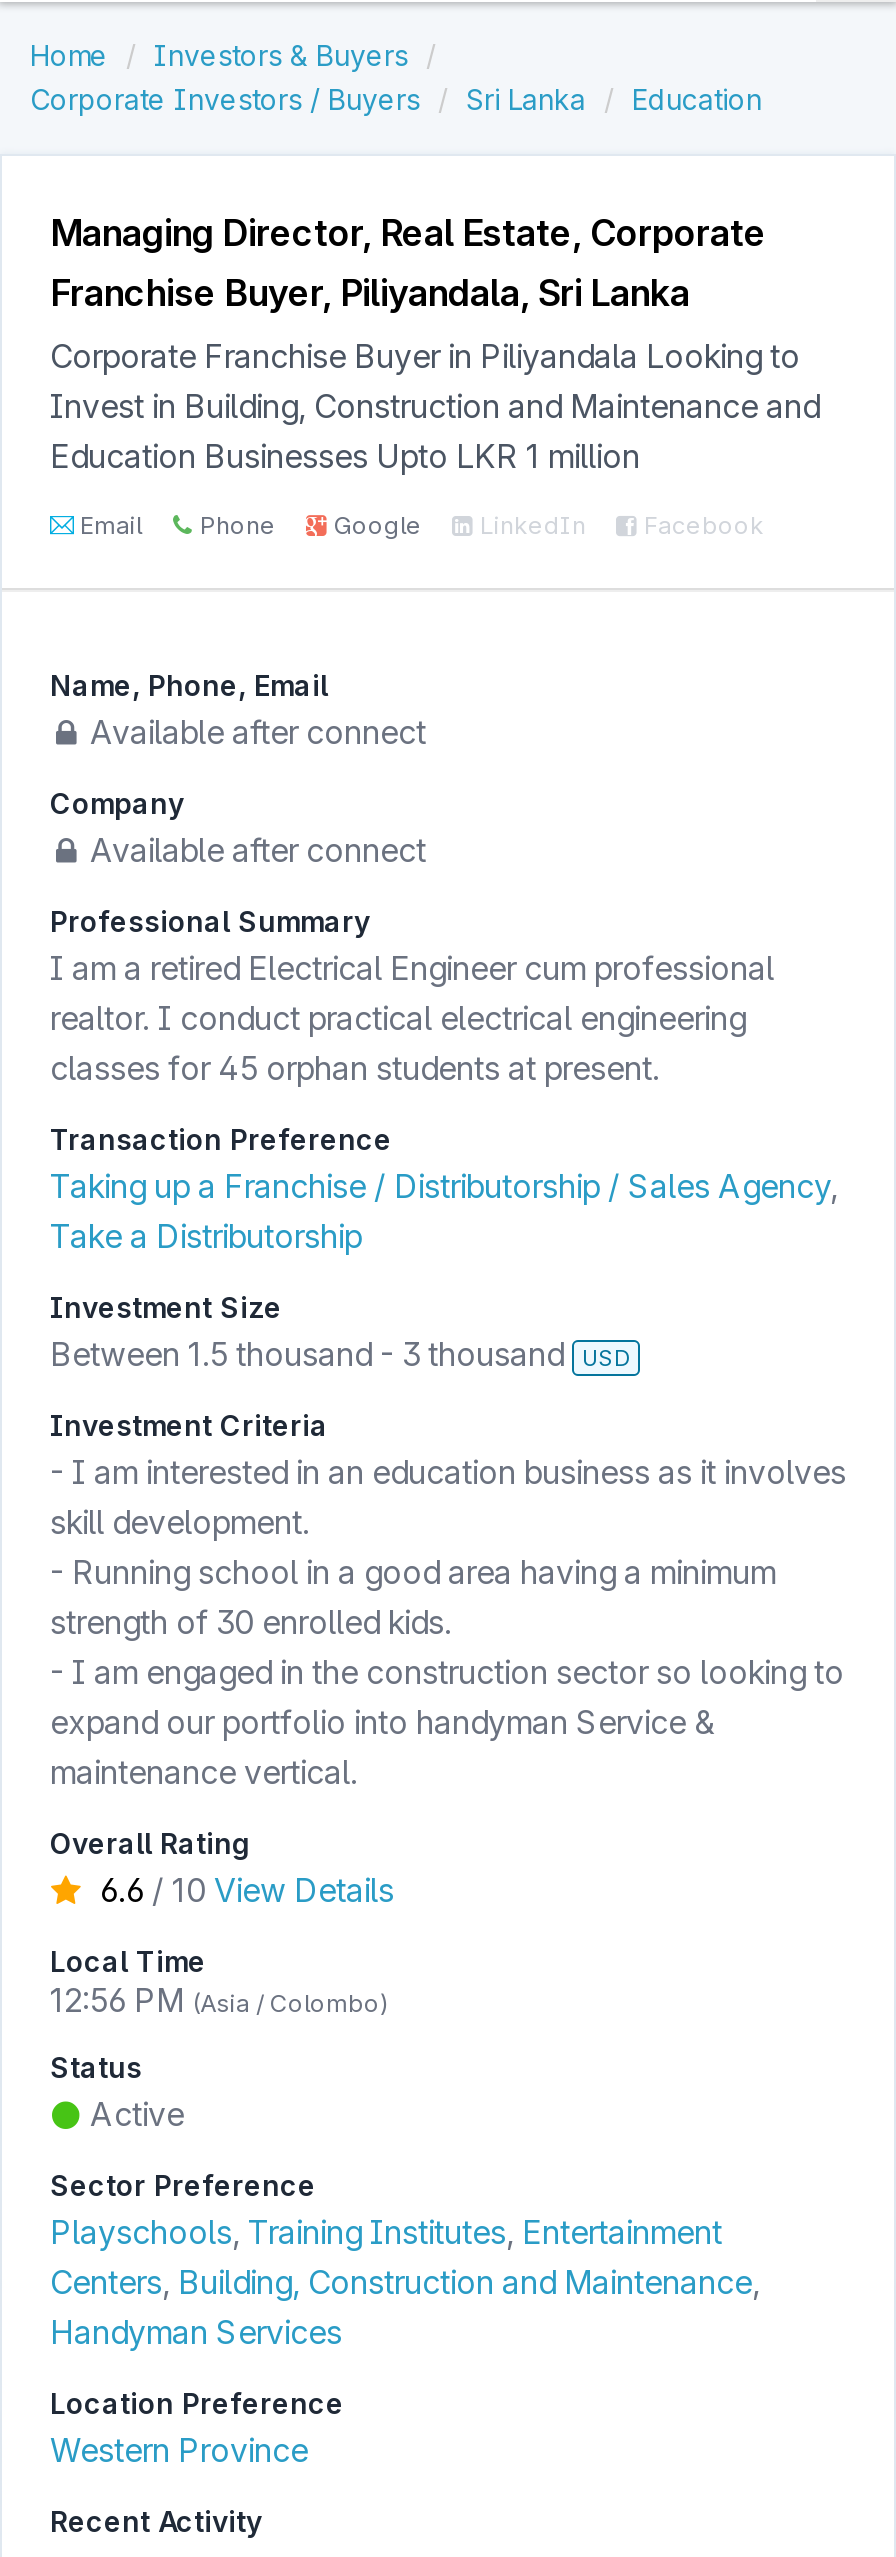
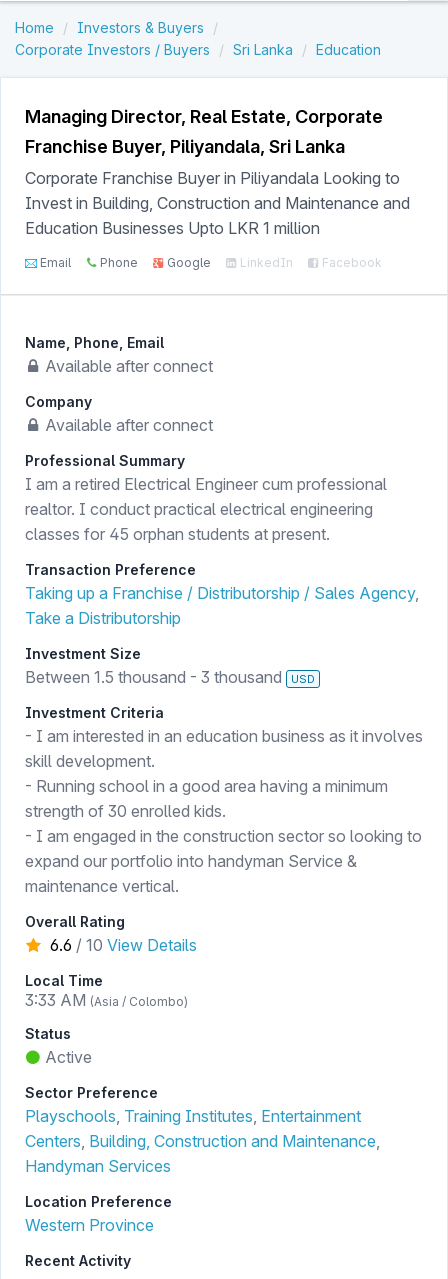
[50,1980,388,2020] 12:56 PM (Asia / Colombo) -> [25,990,188,1010] 3:33 AM (Asia / Colombo)

